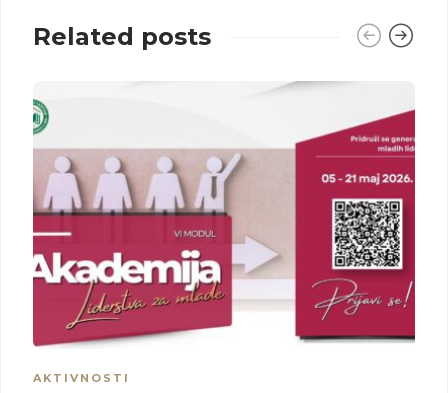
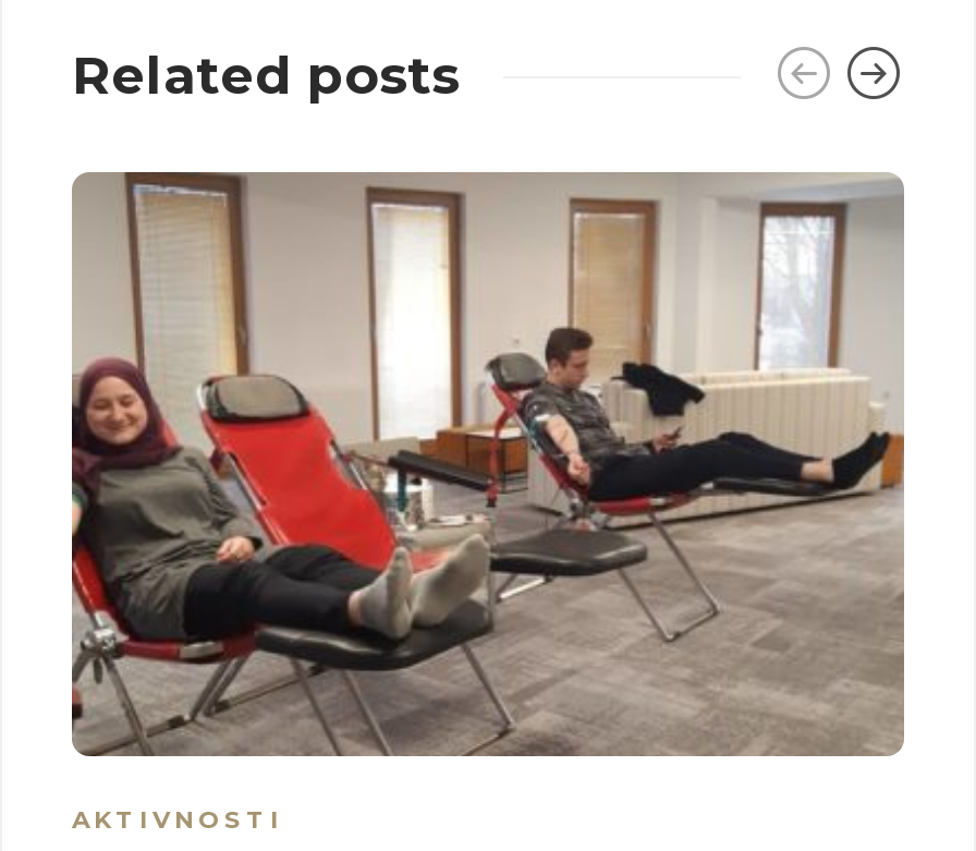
[32,81,416,349] [image] -> [70,170,906,758] [image]

